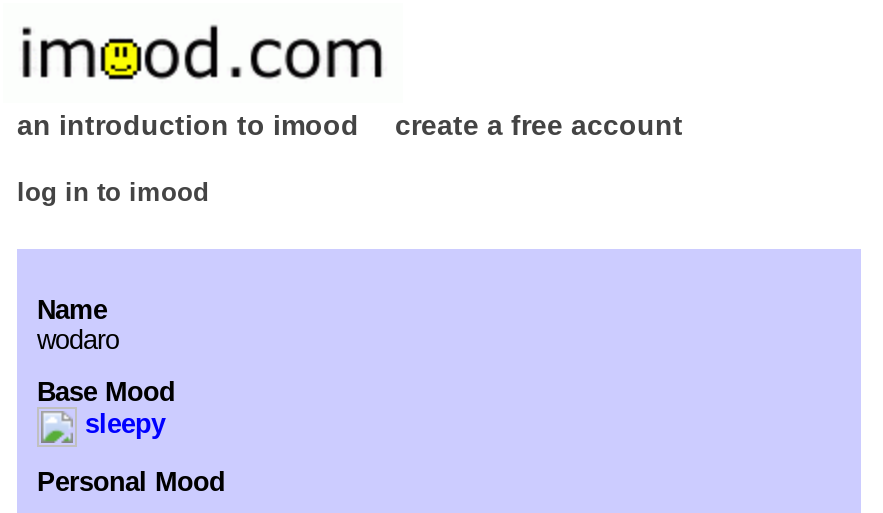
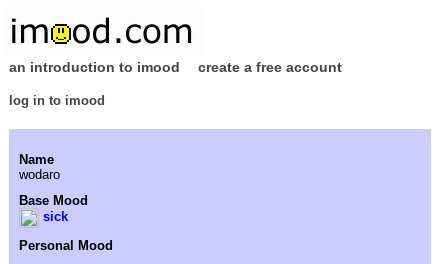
[77,409,165,439] sleepy -> [39,209,68,224] sick

